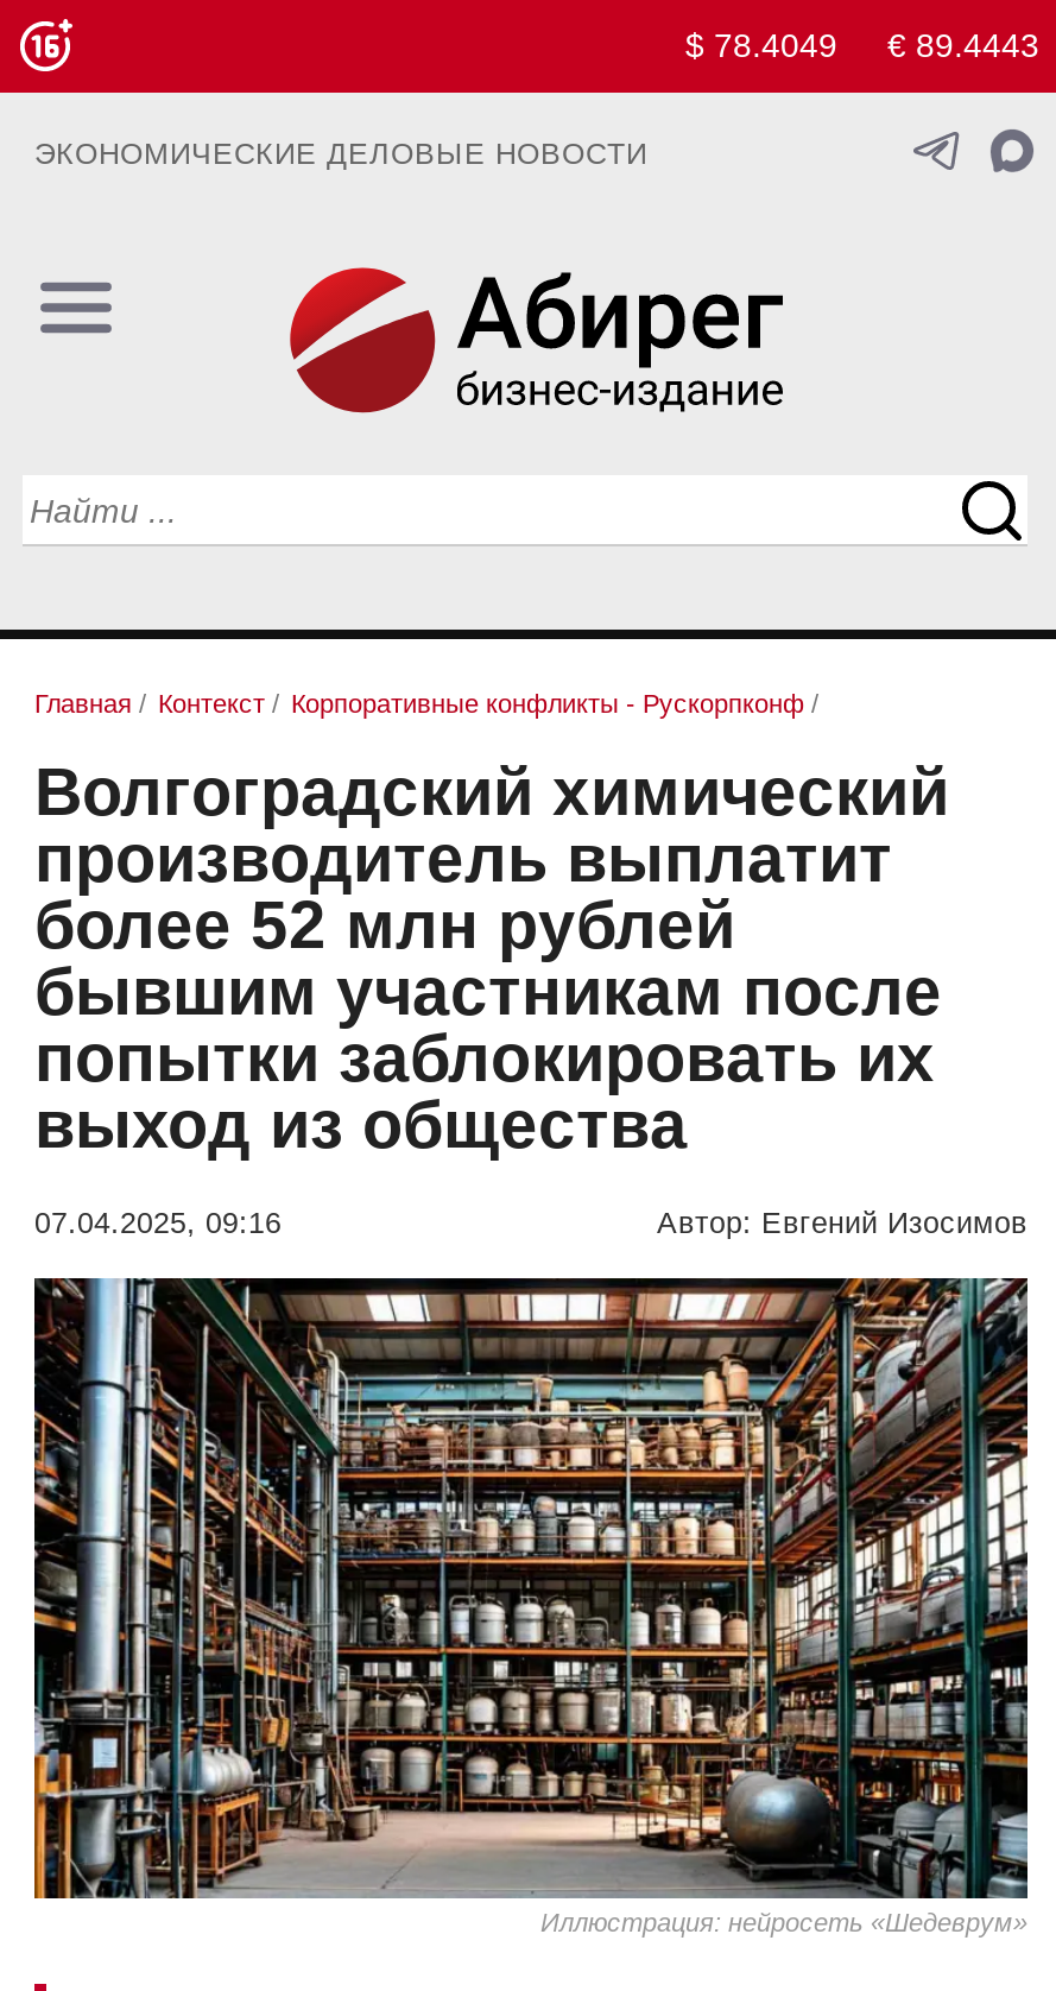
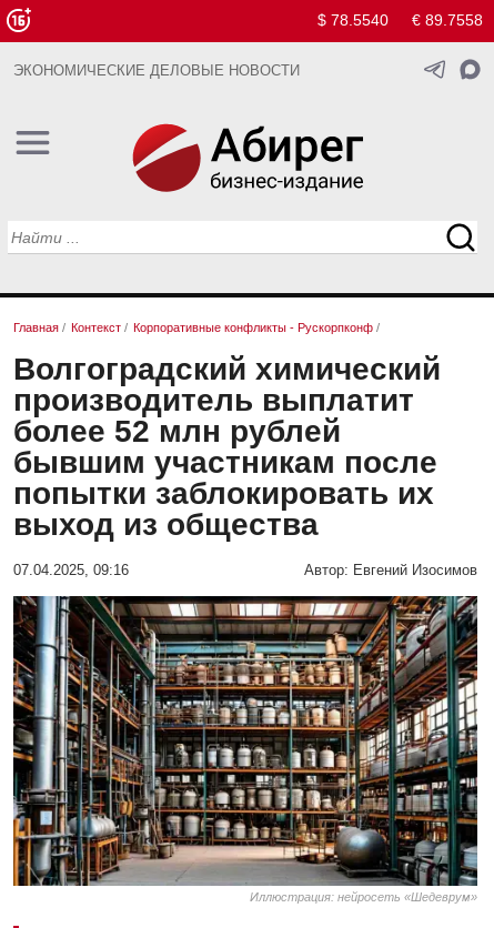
[685,26,837,64] $ 78.4049 -> [317,11,389,29] $ 78.5540
[887,26,1039,64] € 89.4443 -> [412,11,483,29] € 89.7558

